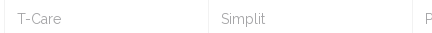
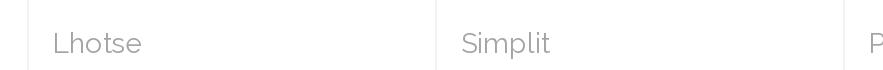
[17,11,61,27] T-Care -> [53,27,141,59] Lhotse

